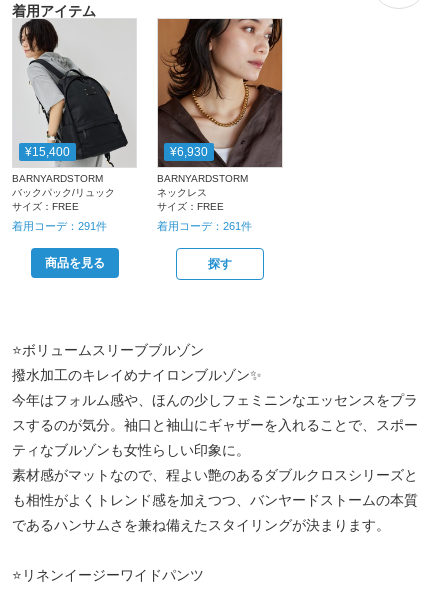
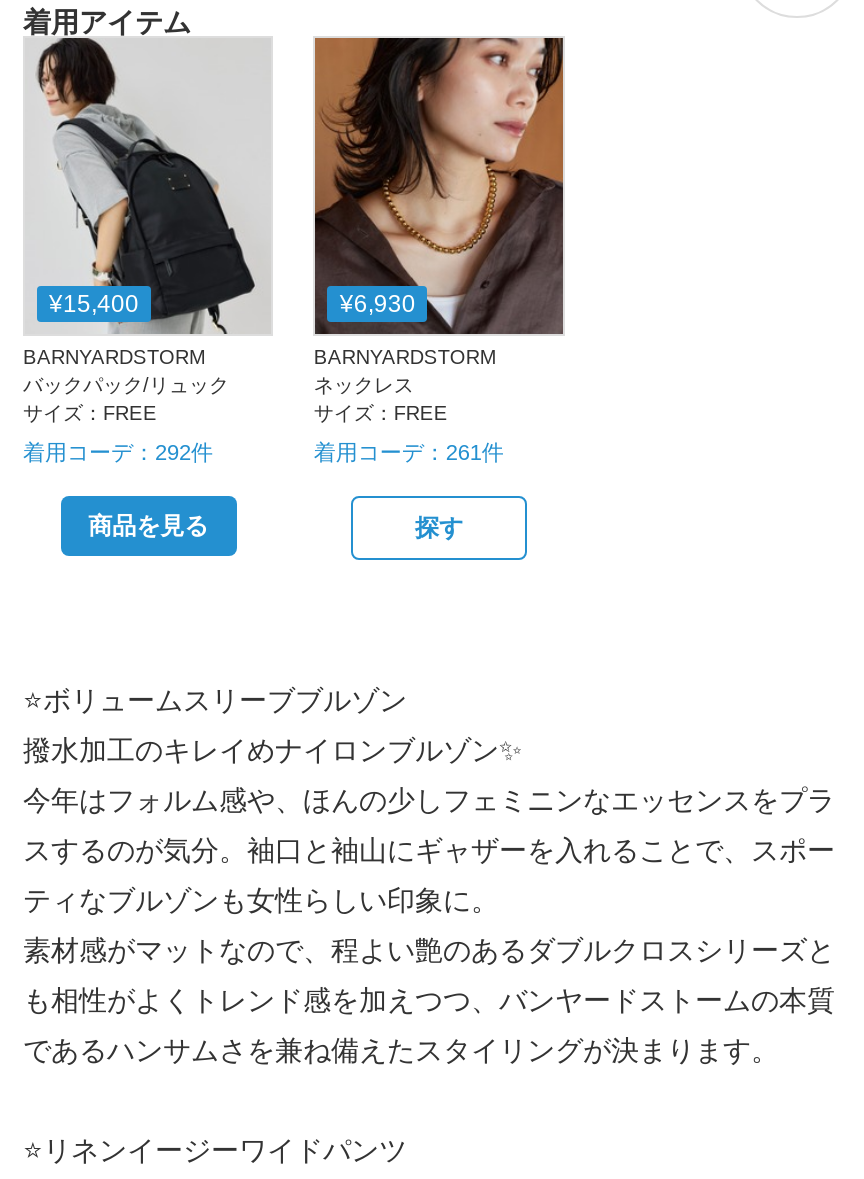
[12,220,107,232] 着用コーデ：291件 -> [23,439,213,463] 着用コーデ：292件

